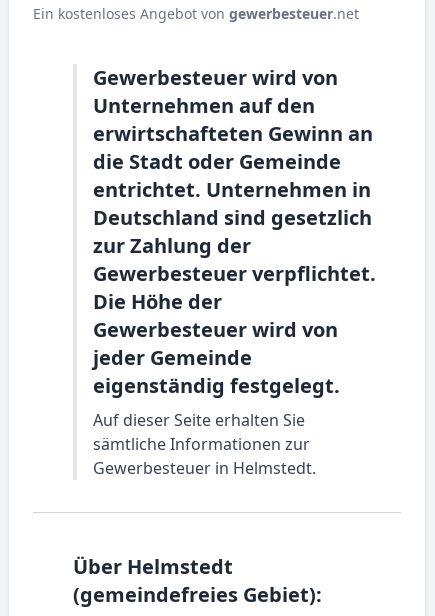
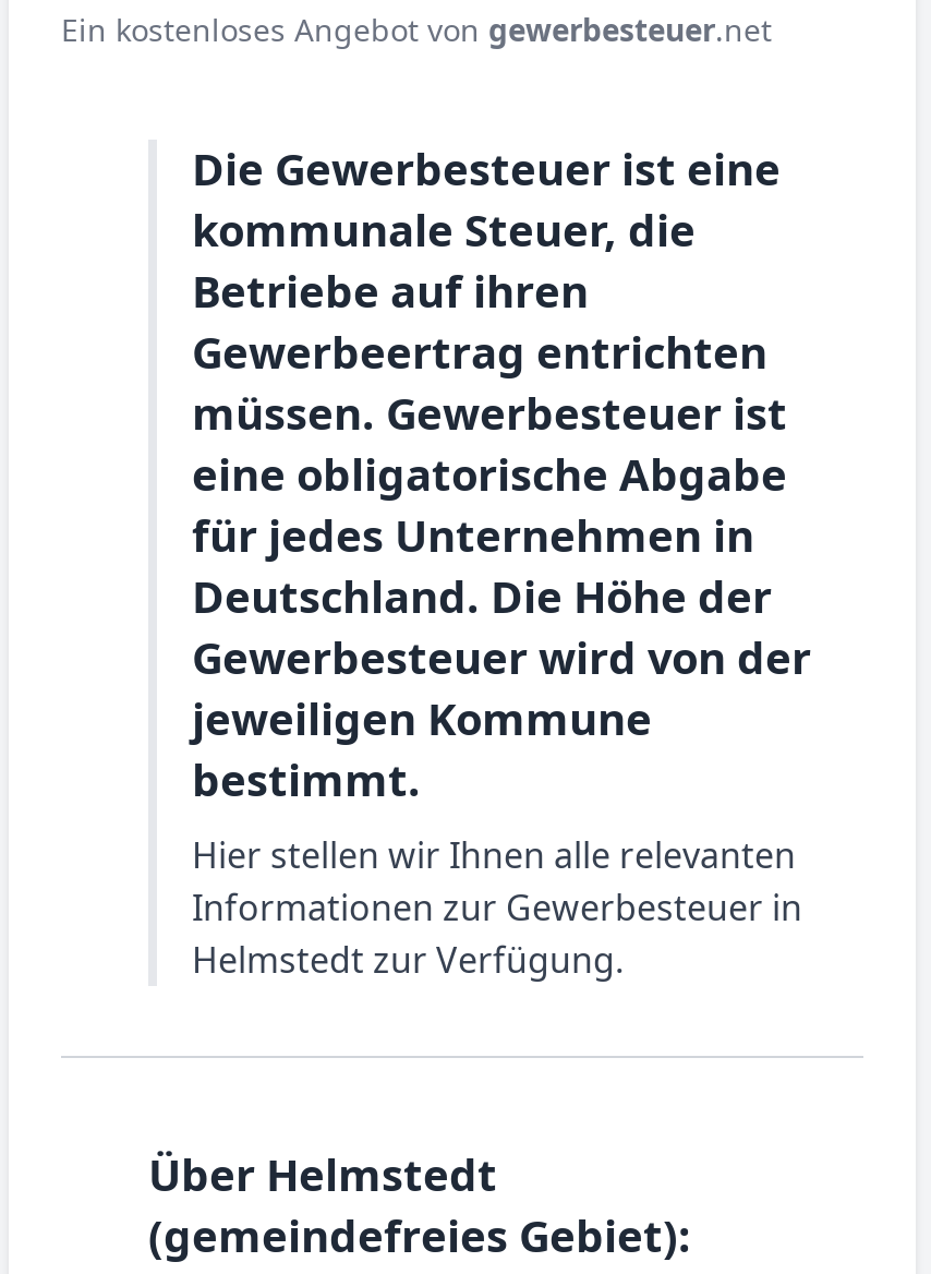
[93,64,376,479] Gewerbesteuer wird von | Unternehmen auf den | erwirtschafteten Gewinn an | die Stadt oder Gemeinde | entrichtet. Unternehmen in | Deutschland sind gesetzlich | zur Zahlung der | Gewerbesteuer verpflichtet. | Die Höhe der | Gewerbesteuer wird von | jeder Gemeinde | eigenständig festgelegt. | Auf dieser Seite erhalten Sie | sämtliche Informationen zur | Gewerbesteuer in Helmstedt. -> [192,140,811,984] Die Gewerbesteuer ist eine | kommunale Steuer, die | Betriebe auf ihren | Gewerbeertrag entrichten | müssen. Gewerbesteuer ist | eine obligatorische Abgabe | für jedes Unternehmen in | Deutschland. Die Höhe der | Gewerbesteuer wird von der | jeweiligen Kommune | bestimmt. | Hier stellen wir Ihnen alle relevanten | Informationen zur Gewerbesteuer in | Helmstedt zur Verfügung.

